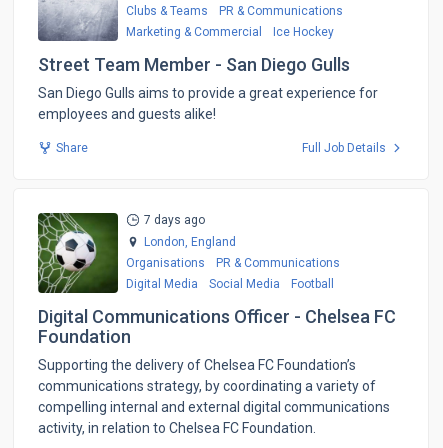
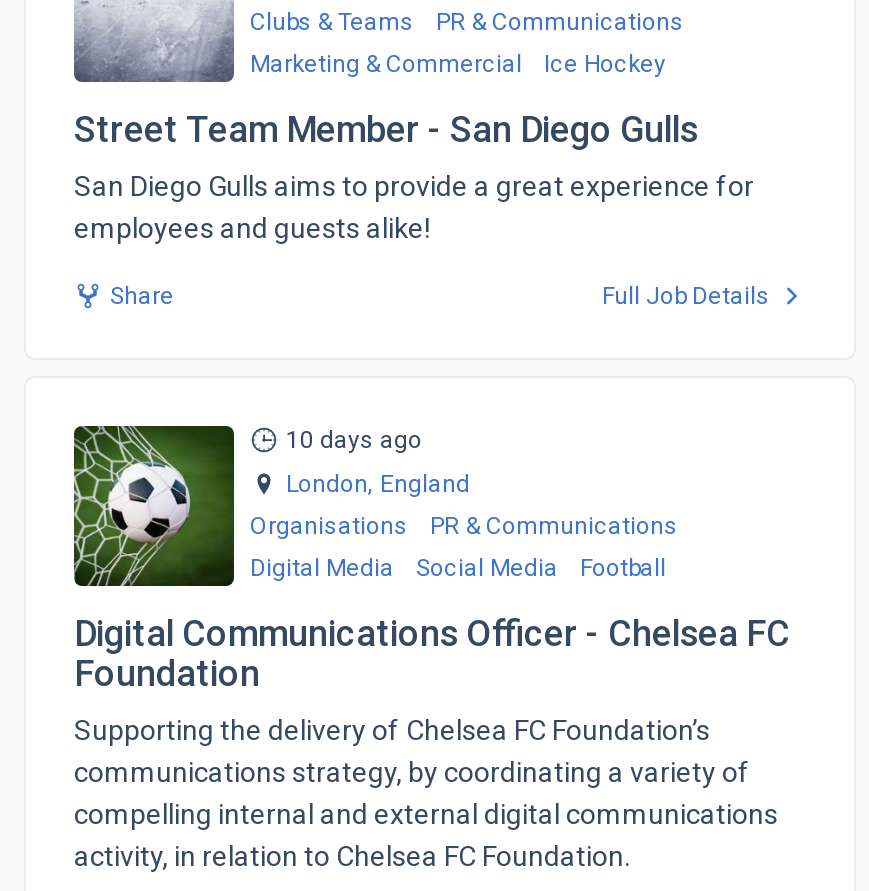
[144,212,205,226] 7 days ago -> [286,425,422,453] 10 days ago

